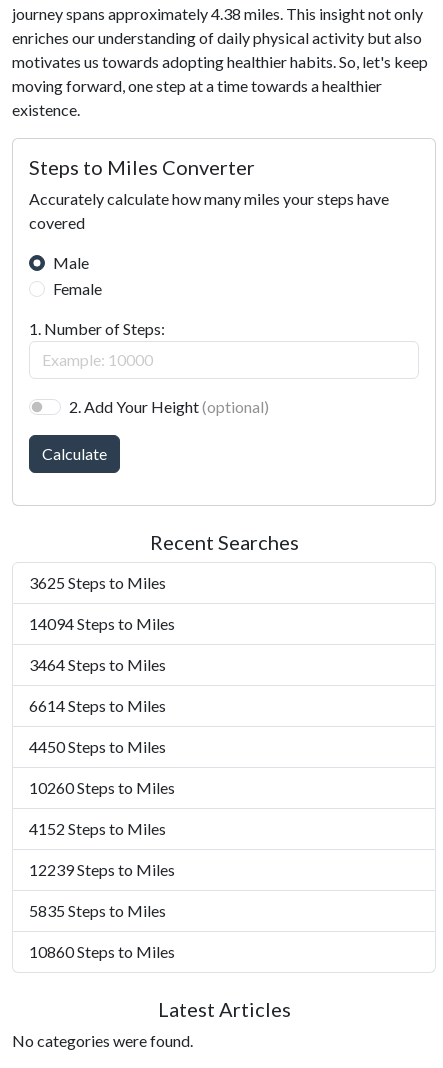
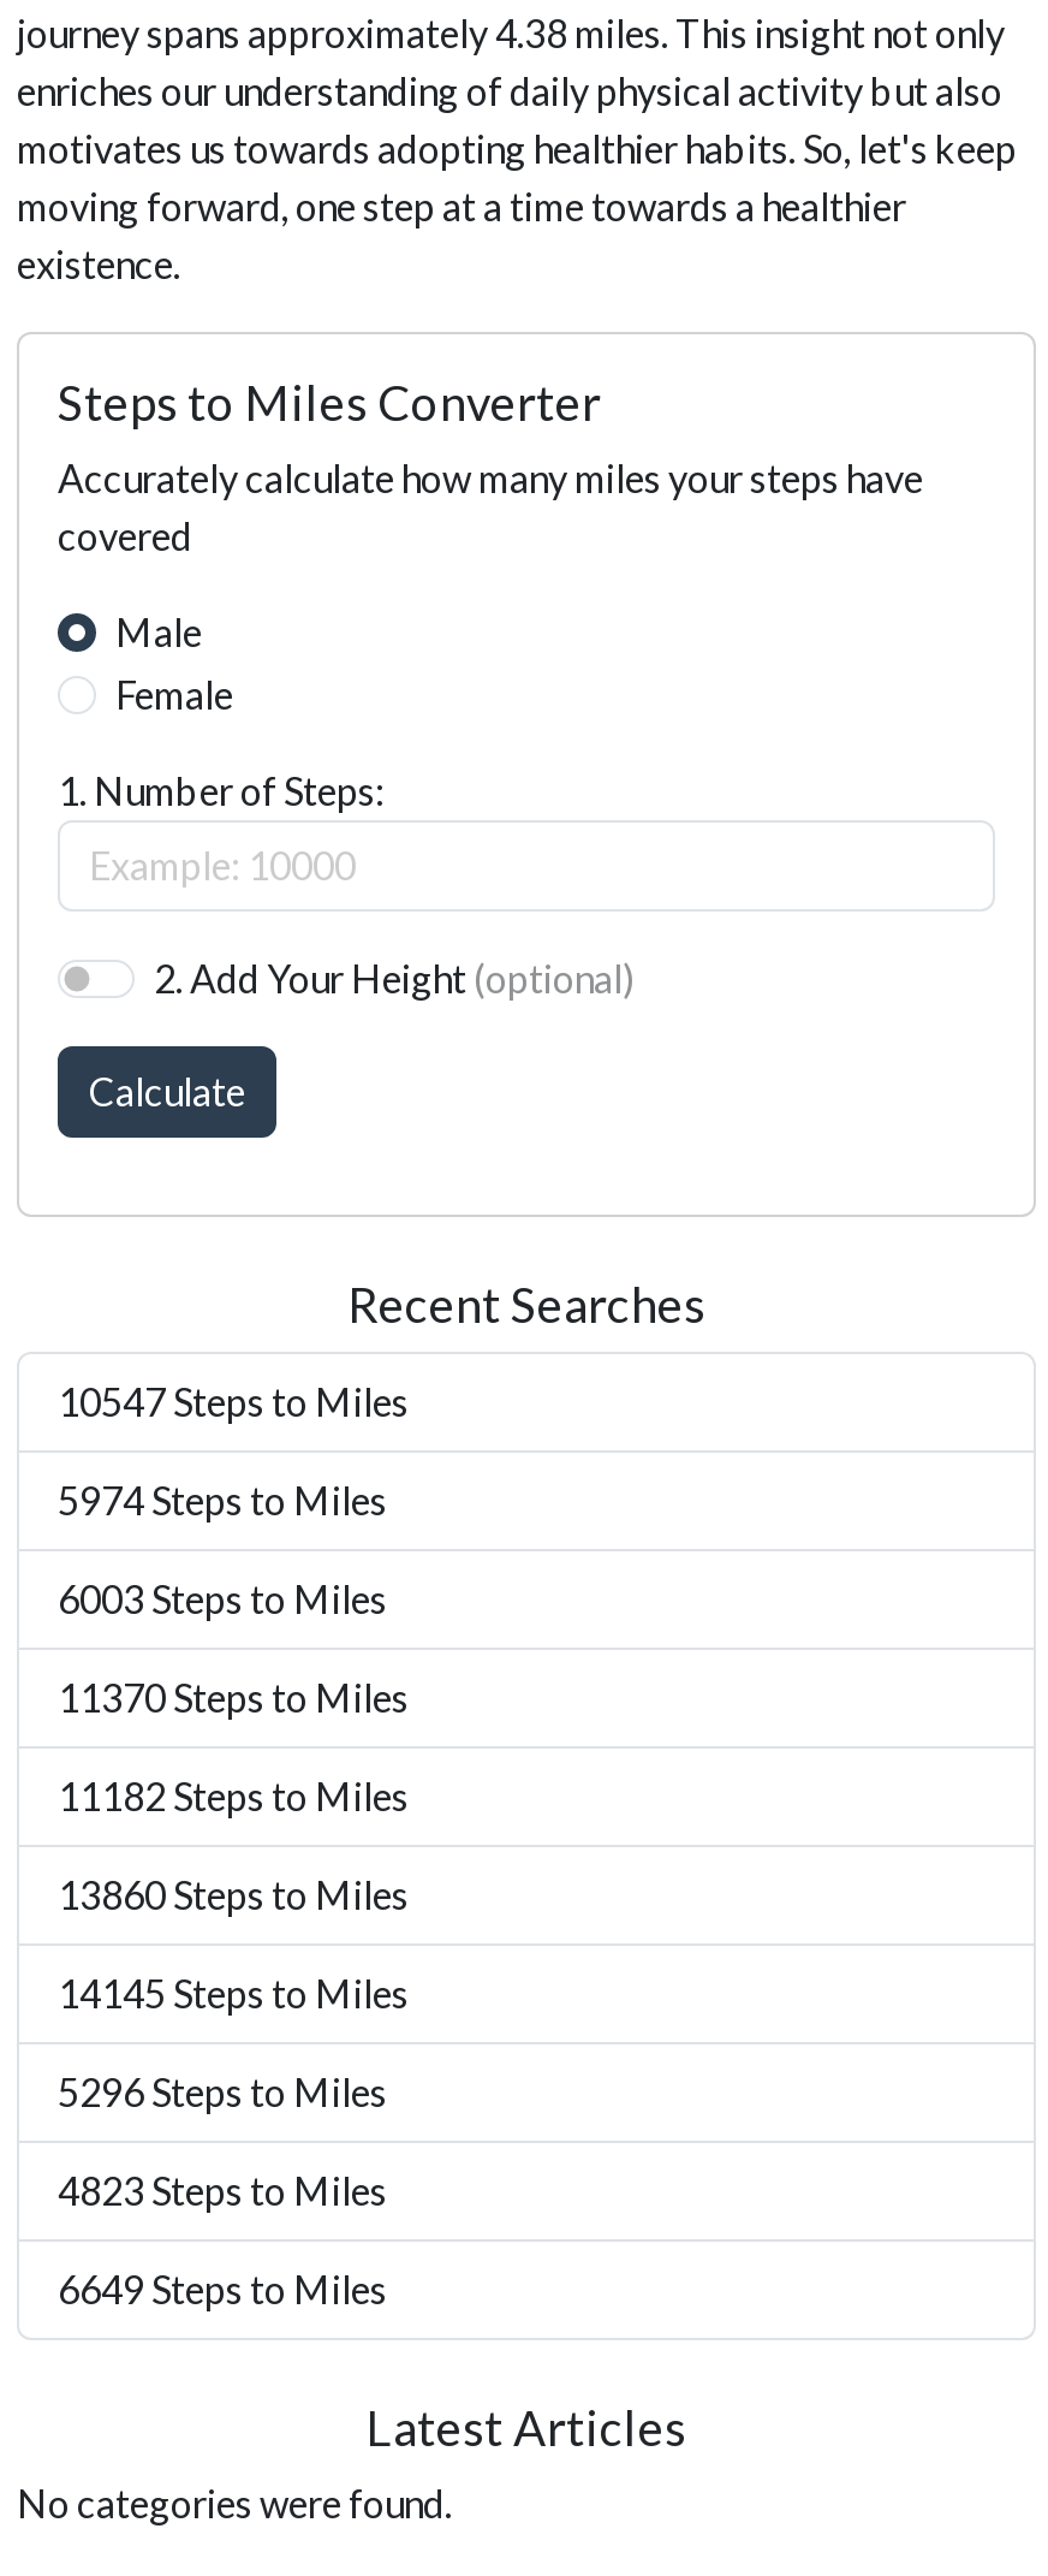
[29,573,166,592] 3625 Steps to Miles -> [58,1378,409,1424] 10547 Steps to Miles
[29,614,175,633] 14094 Steps to Miles -> [58,1477,387,1523] 5974 Steps to Miles
[29,655,166,674] 3464 Steps to Miles -> [58,1575,387,1621] 6003 Steps to Miles
[29,696,166,715] 6614 Steps to Miles -> [58,1674,409,1720] 11370 Steps to Miles
[29,737,166,756] 4450 Steps to Miles -> [58,1773,409,1818] 11182 Steps to Miles
[29,778,175,797] 10260 Steps to Miles -> [58,1871,409,1917] 13860 Steps to Miles
[29,819,166,838] 4152 Steps to Miles -> [58,1970,409,2016] 14145 Steps to Miles
[29,860,175,879] 12239 Steps to Miles -> [58,2068,387,2114] 5296 Steps to Miles
[29,901,166,920] 5835 Steps to Miles -> [58,2167,387,2213] 4823 Steps to Miles
[29,942,175,961] 10860 Steps to Miles -> [58,2266,387,2311] 6649 Steps to Miles

